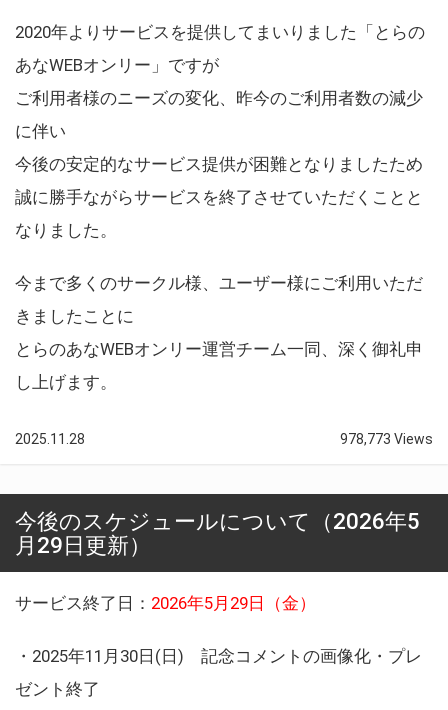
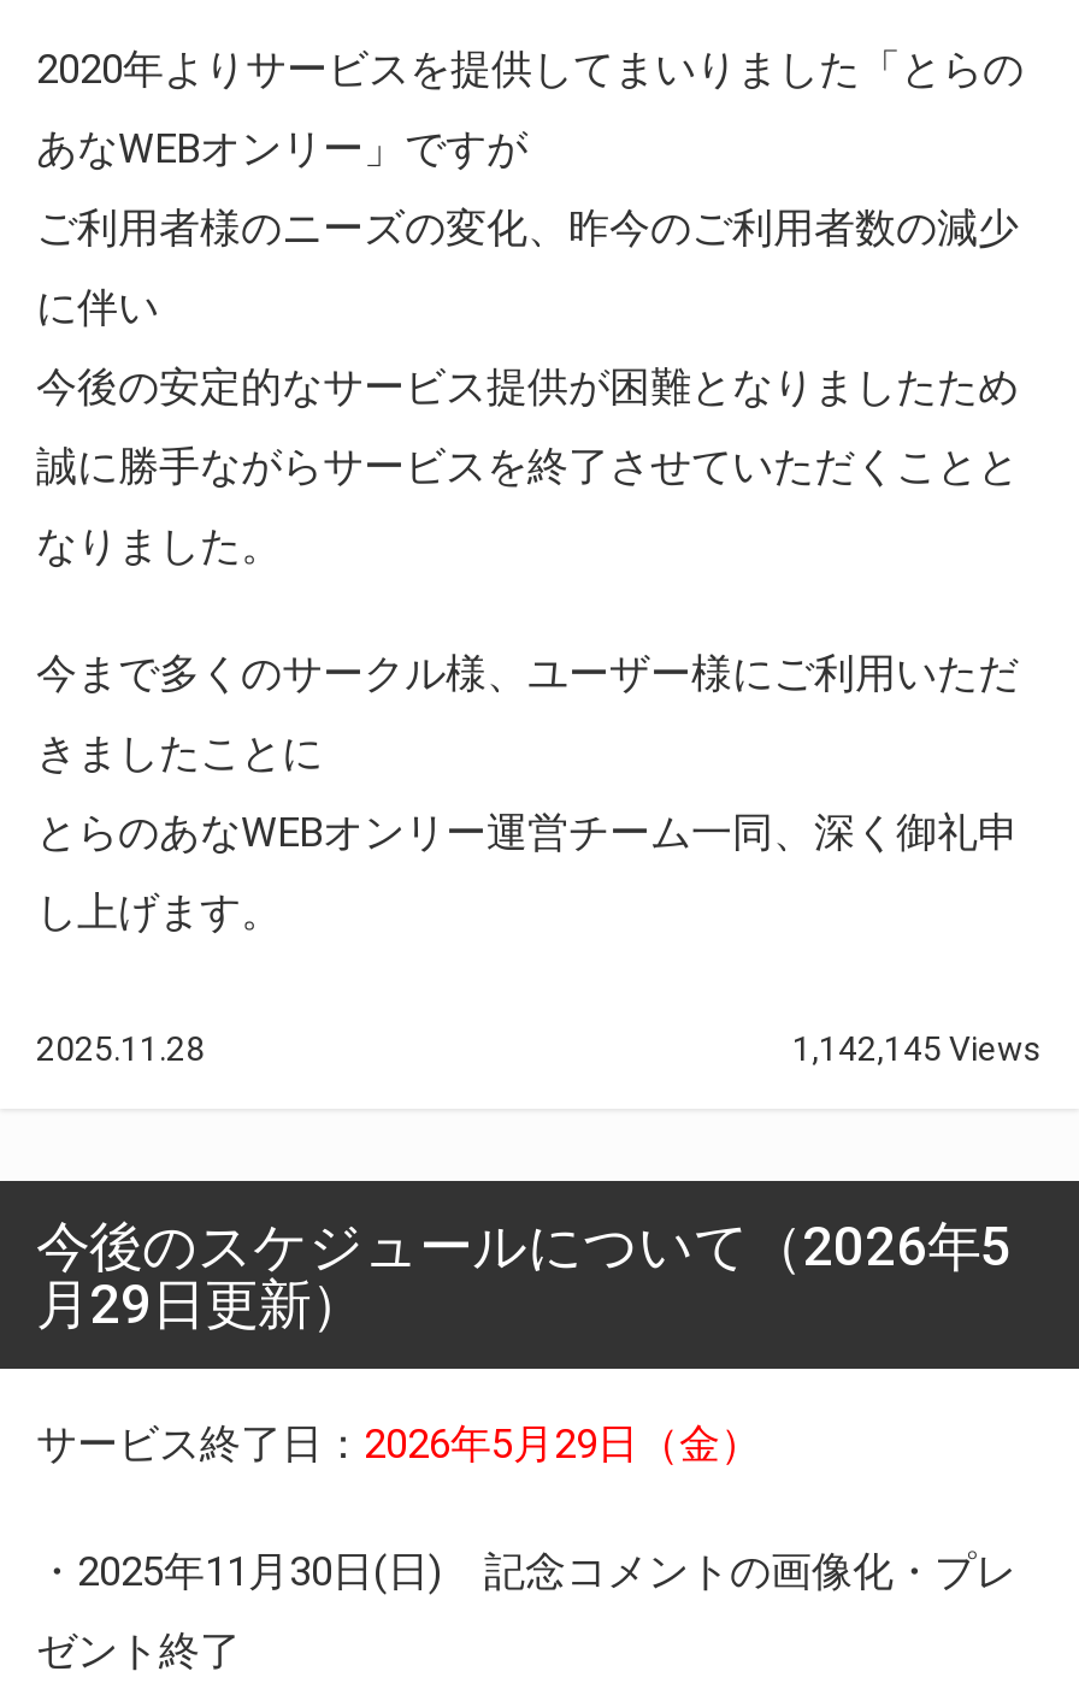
[340,431,433,447] 978,773 Views -> [792,1029,1043,1067] 1,142,145 Views

